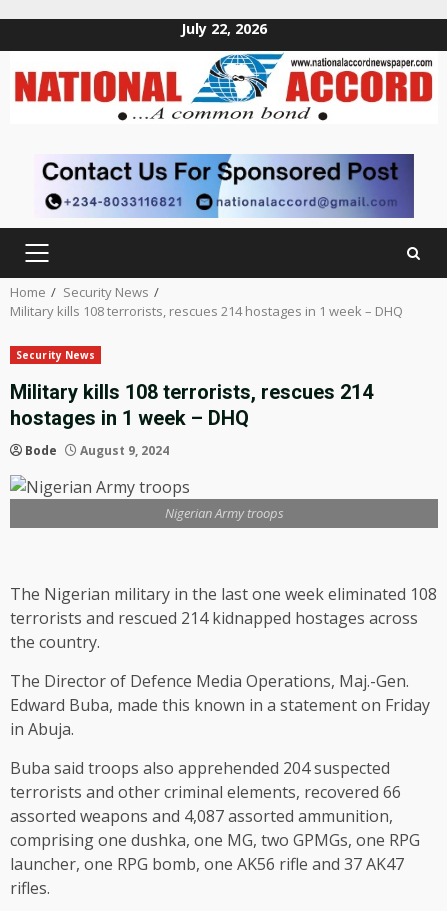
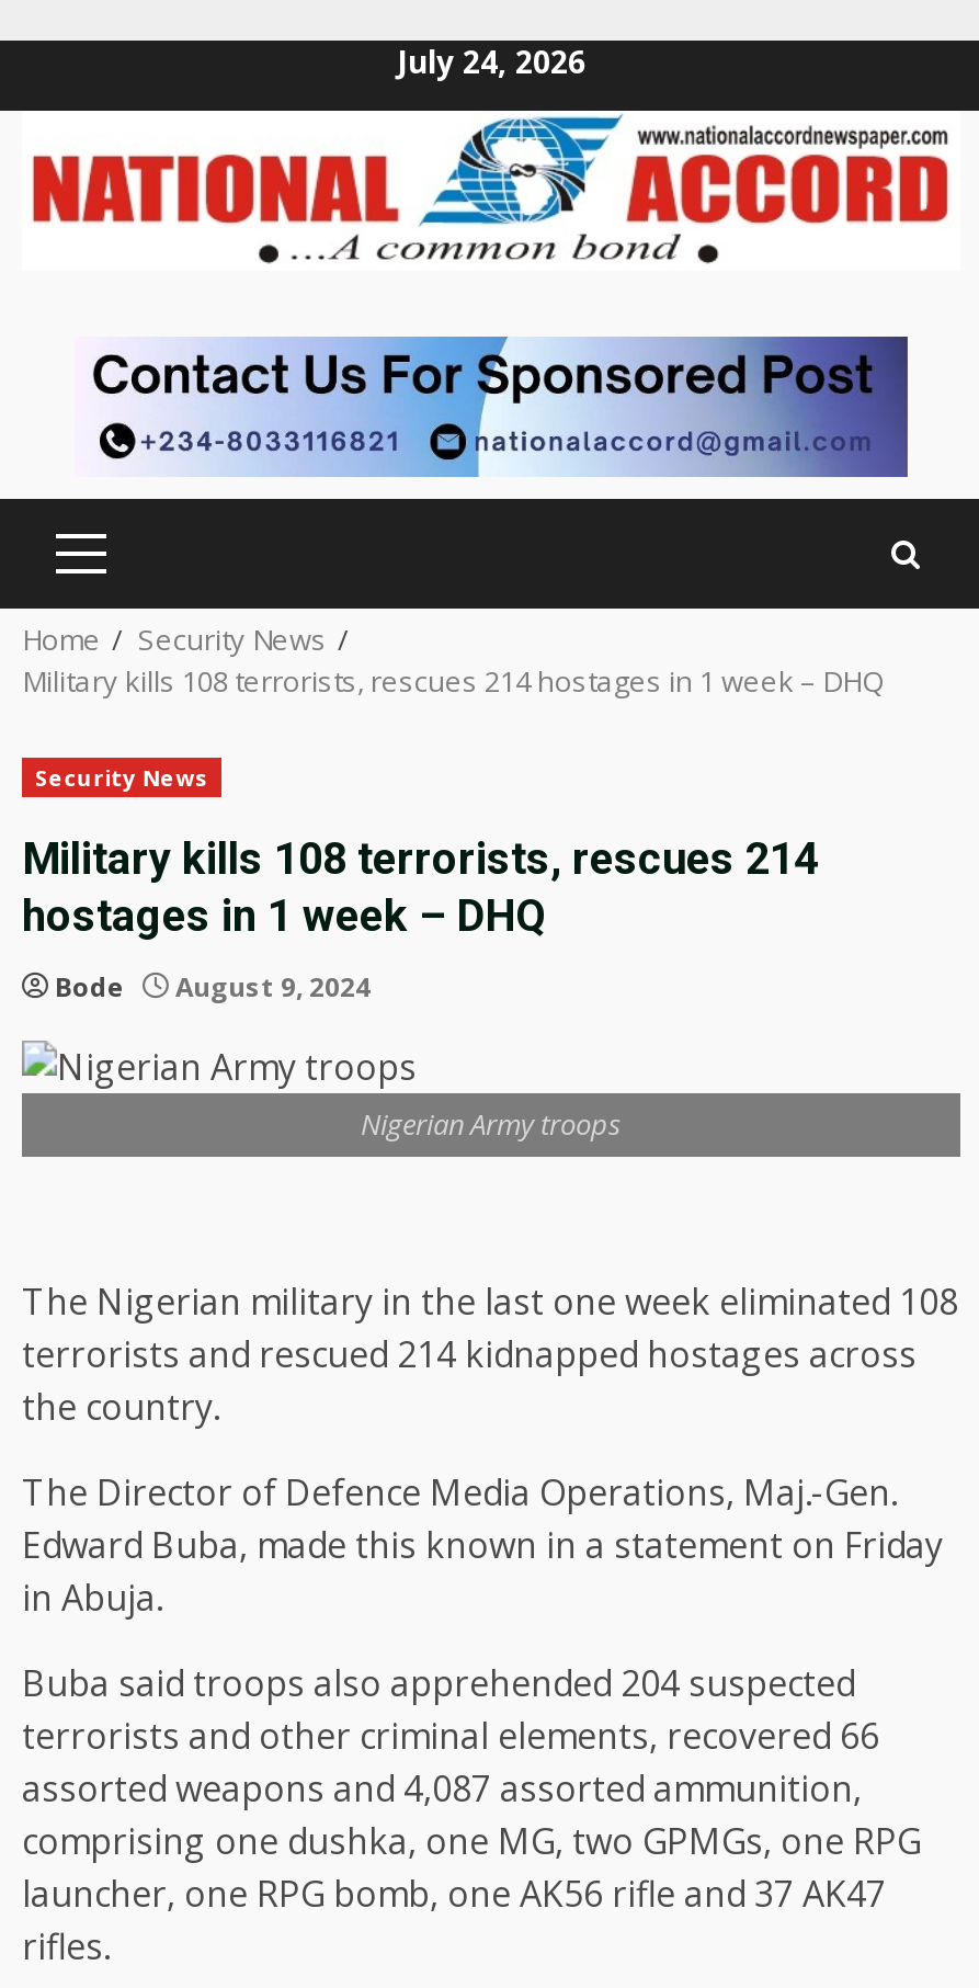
[181,18,267,37] July 22, 2026 -> [397,39,585,81] July 24, 2026

